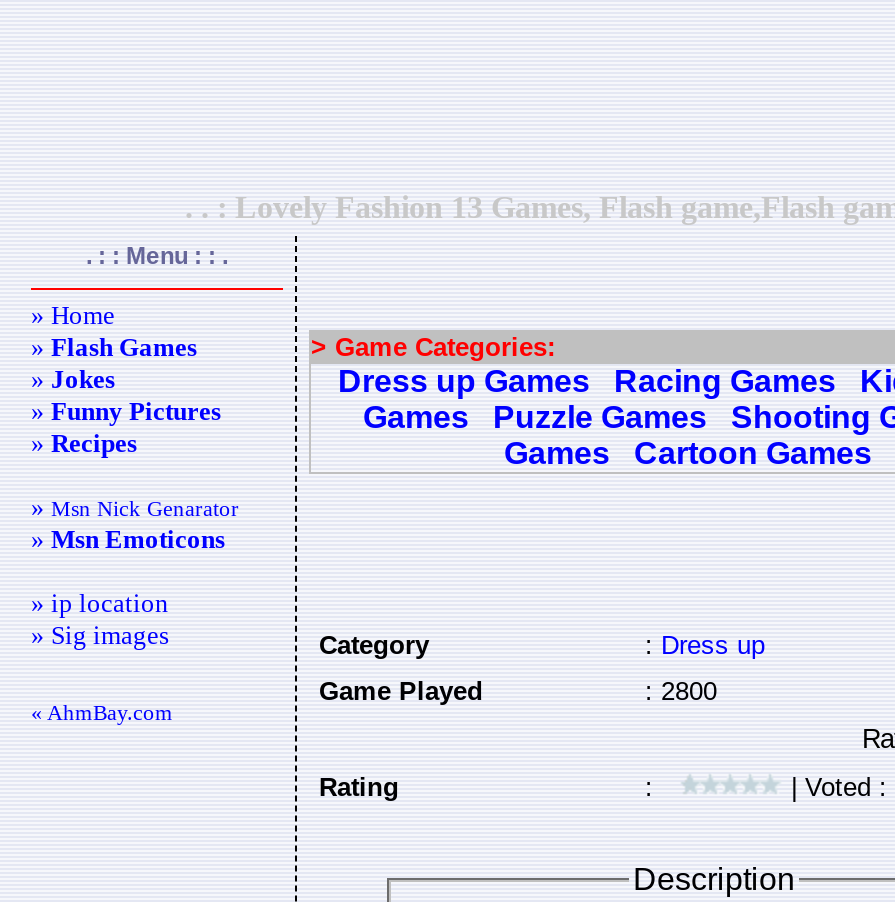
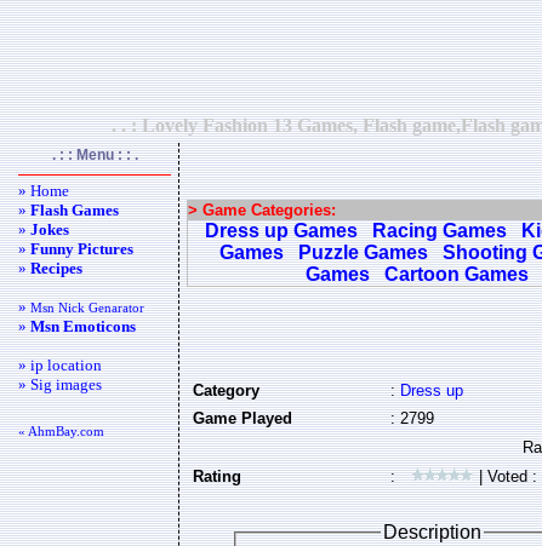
[645,676,717,706] : 2800 -> [390,409,434,427] : 2799

